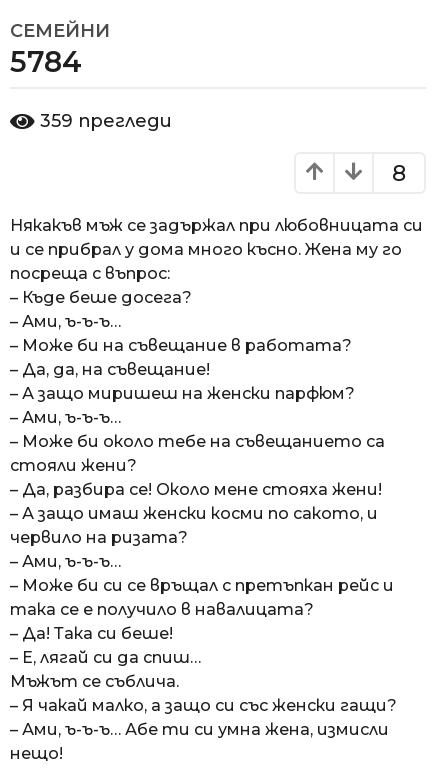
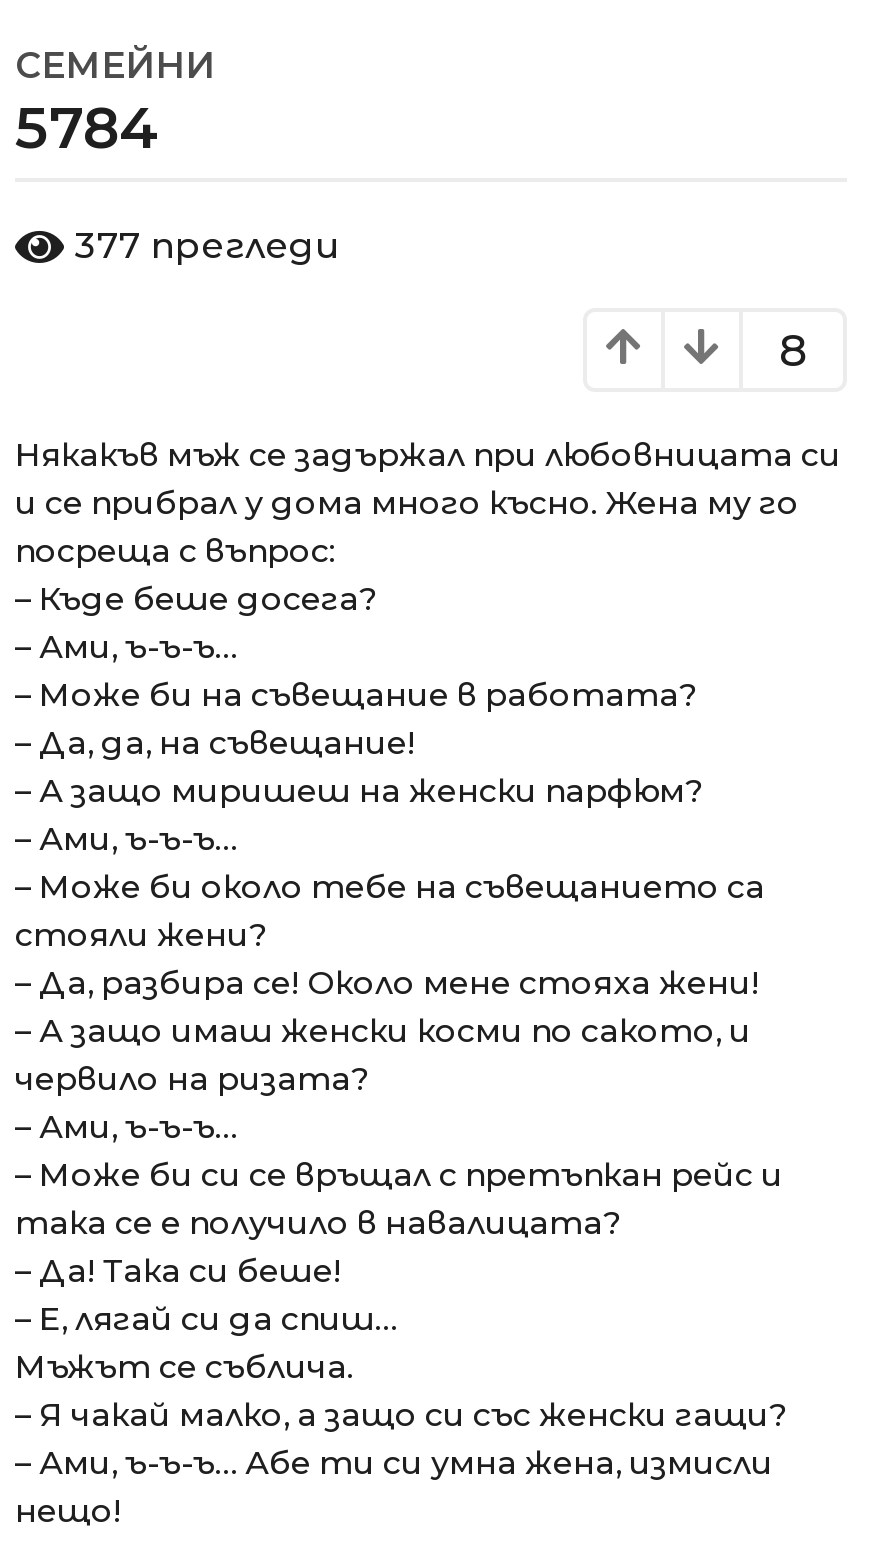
[40,110,172,132] 359 прегледи -> [75,223,339,267] 377 прегледи

